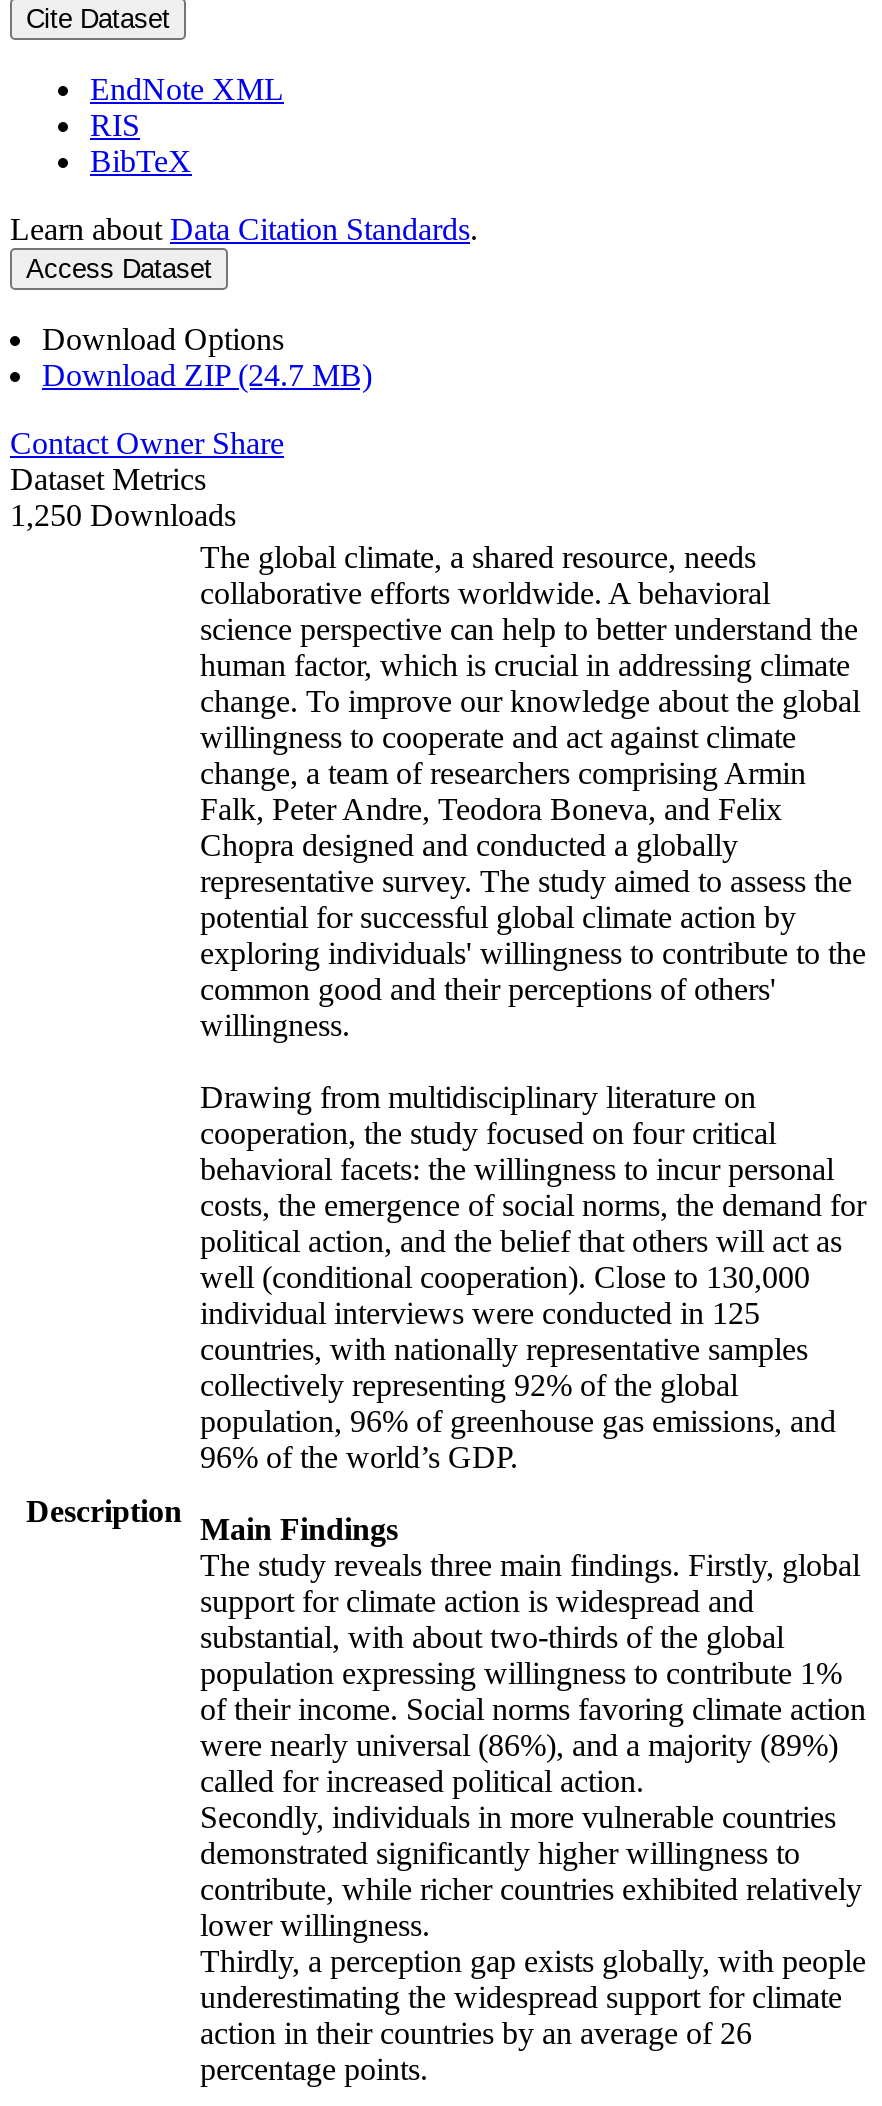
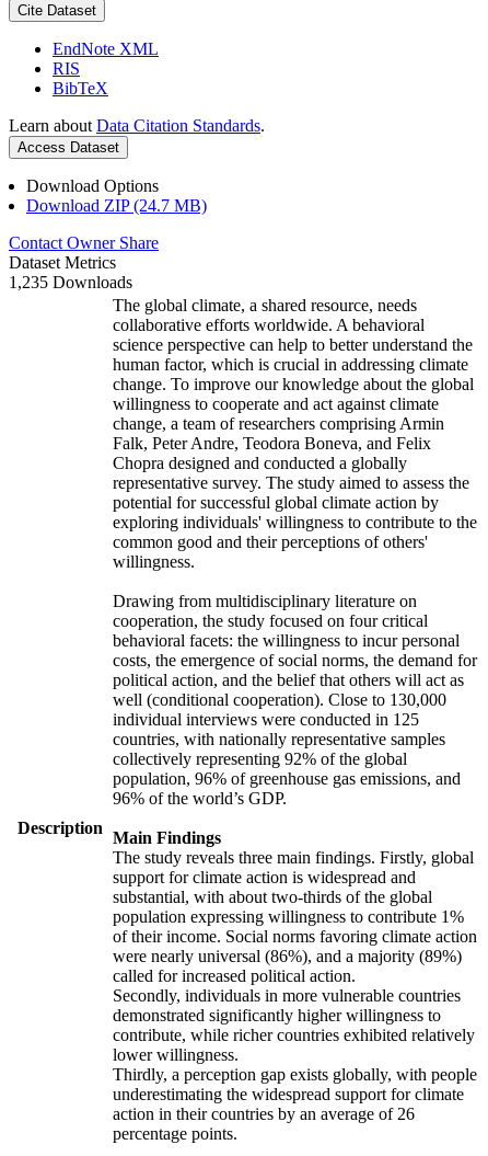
[10,499,236,533] 1,250 Downloads -> [9,273,132,292] 1,235 Downloads

